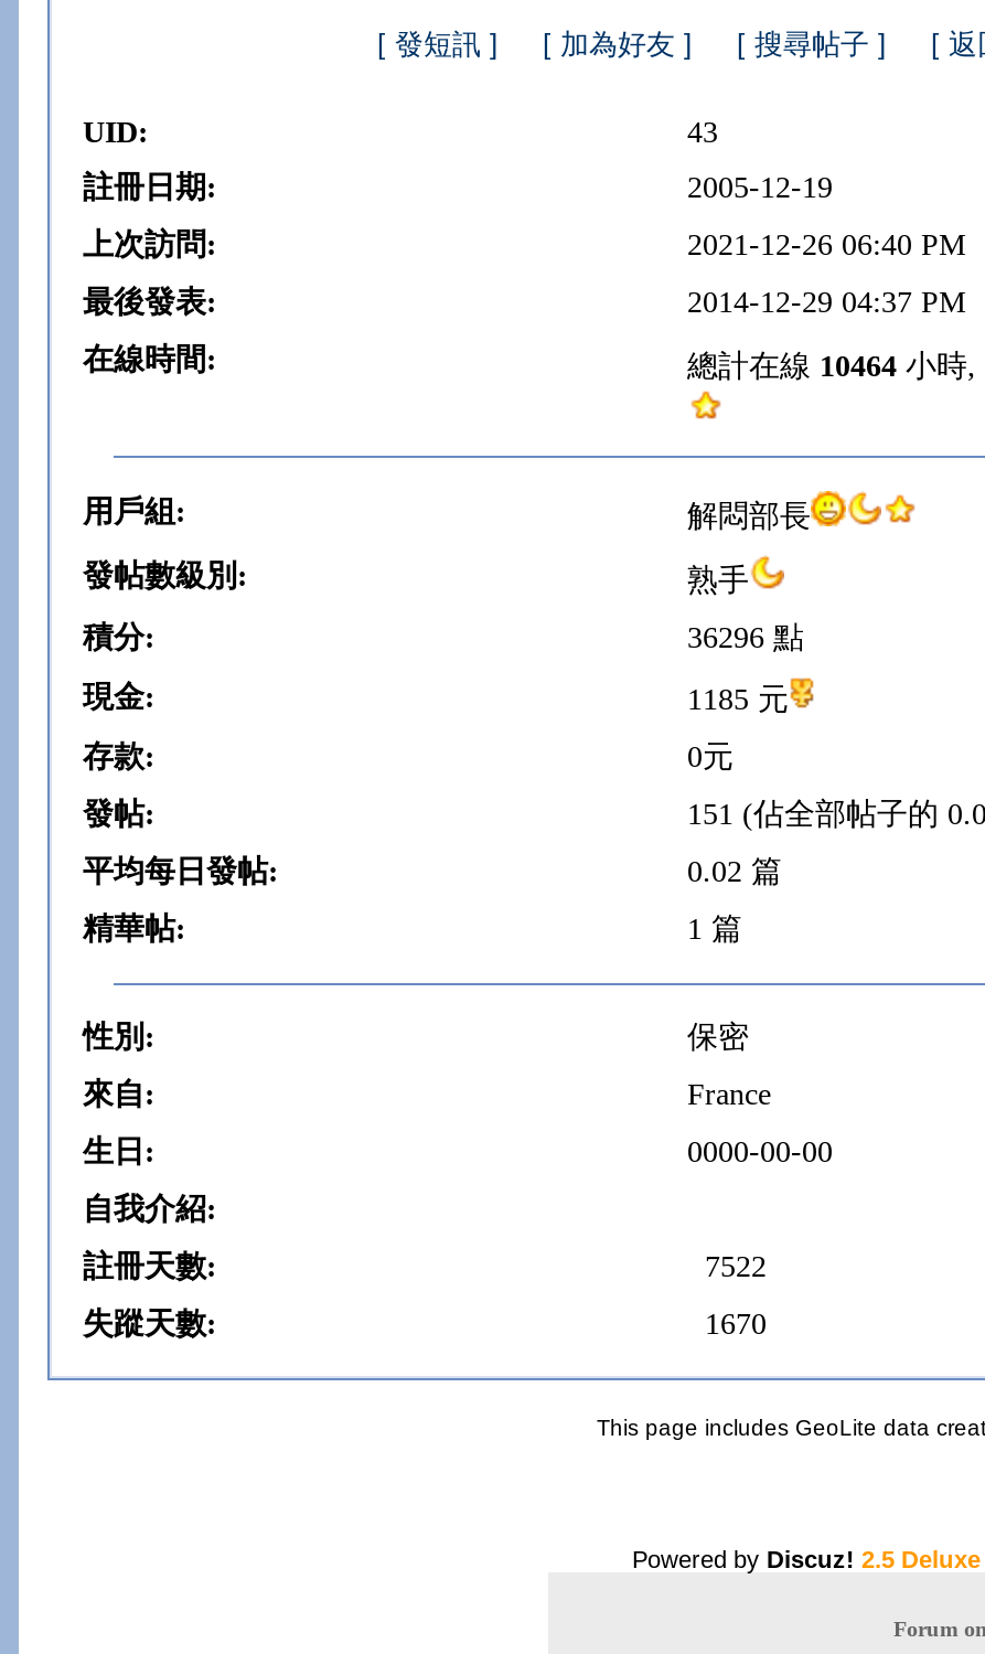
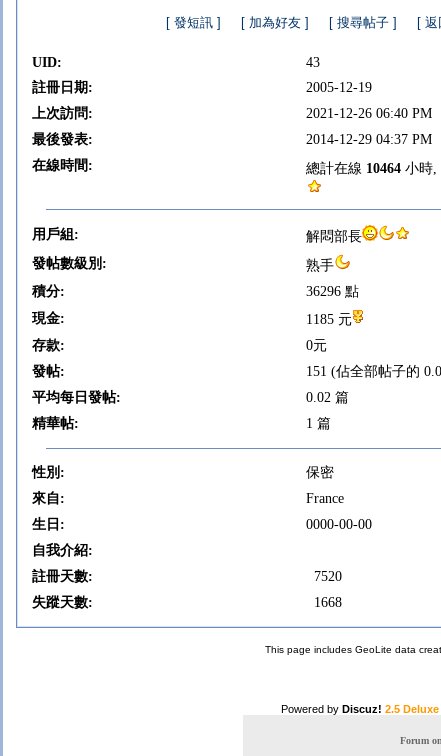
[687,1250,767,1283] 7522 -> [306,569,342,584] 7520
[687,1308,767,1341] 1670 -> [306,595,342,610] 1668

